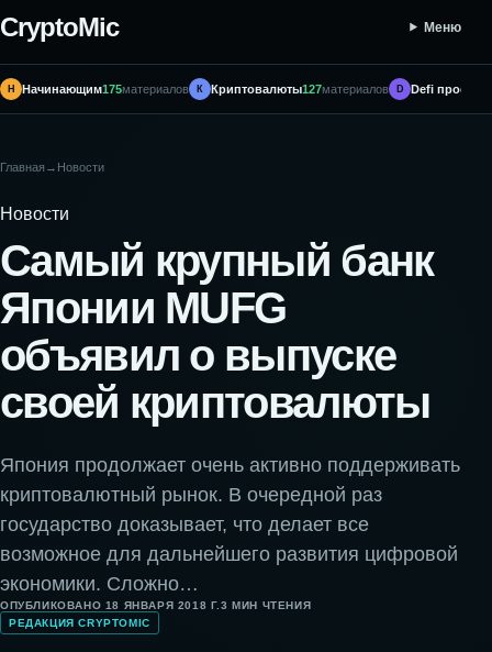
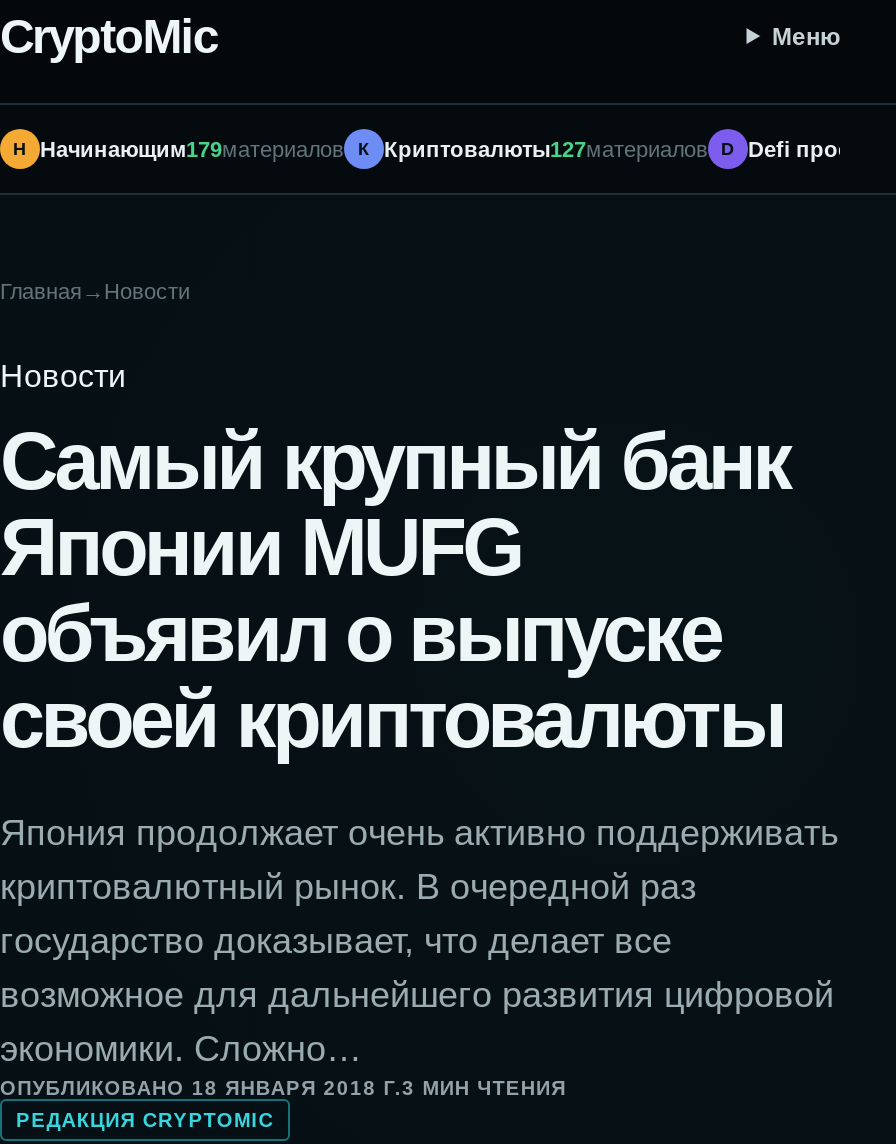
[22,82,189,96] Начинающим175материалов -> [40,137,344,161] Начинающим179материалов

